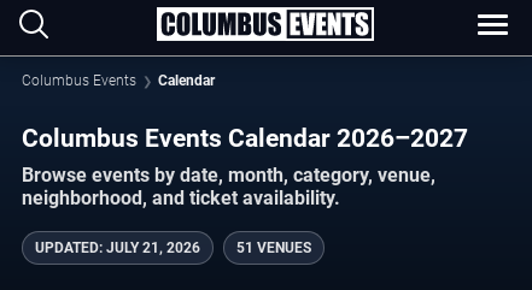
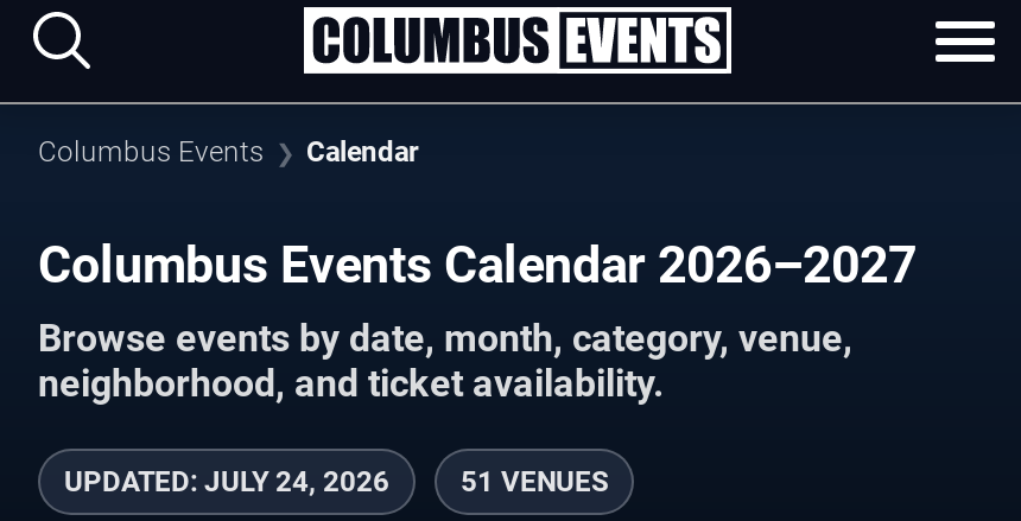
[35,240,200,257] UPDATED: JULY 21, 2026 -> [64,466,389,499] UPDATED: JULY 24, 2026

